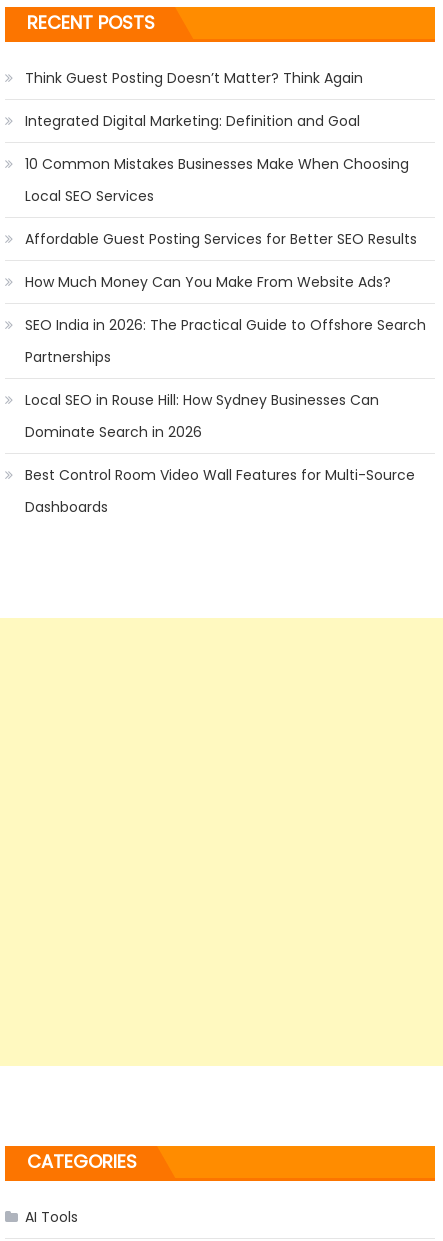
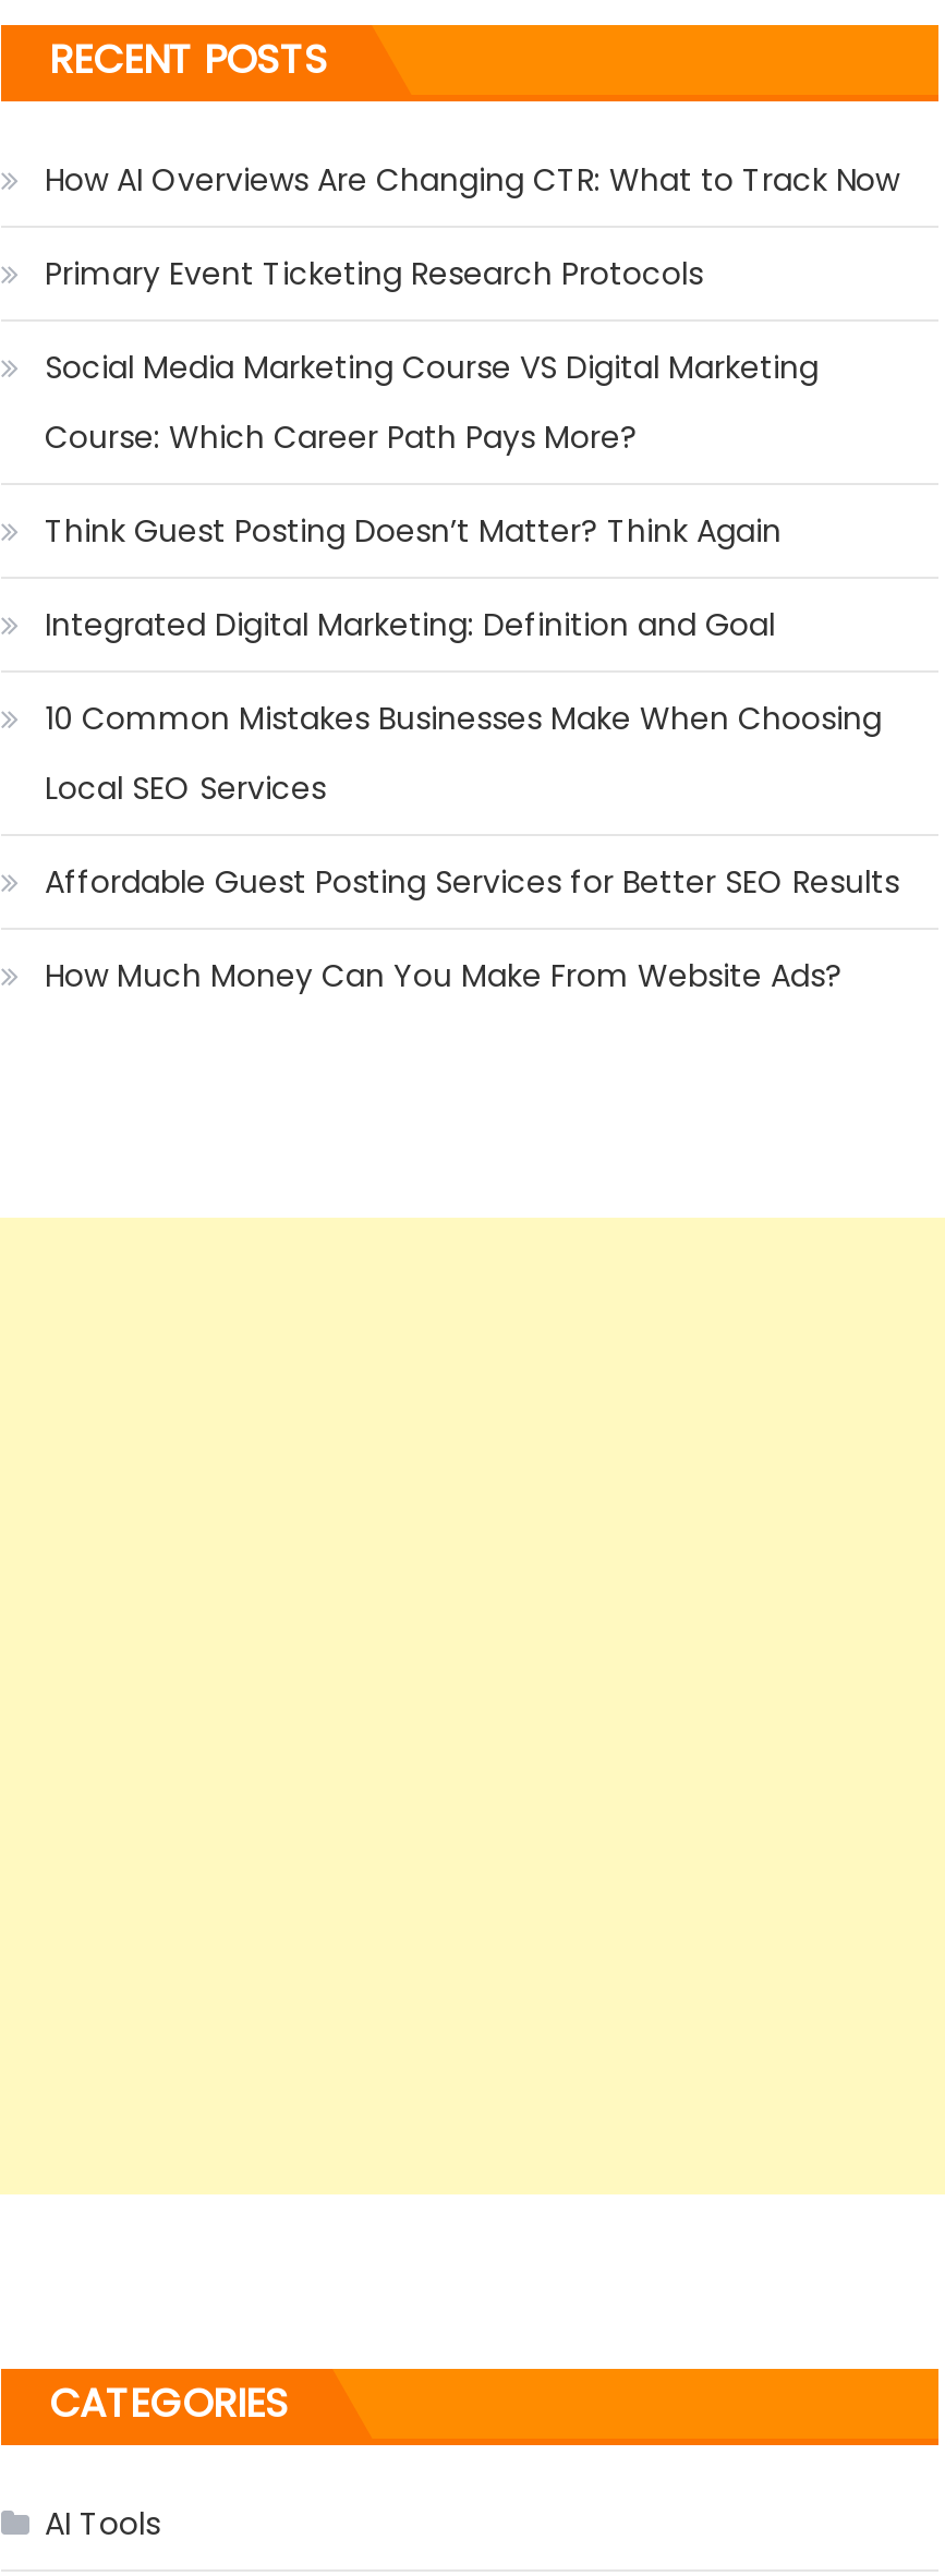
none -> [45,158,899,459] How AI Overviews Are Changing CTR: What to Track Now | Primary Event Ticketing Research Protocols | Social Media Marketing Course VS Digital Marketing | Course: Which Career Path Pays More?
moved [25,68,417,292] -> [45,509,899,997]: Think Guest Posting Doesn’t Matter? Think Again | Integrated Digital Marketing: Definition and Goal | 10 Common Mistakes Businesses Make When Choosing | Local SEO Services | Affordable Guest Posting Services for Better SEO Results | How Much Money Can You Make From Website Ads?
[25,315,426,517] SEO India in 2026: The Practical Guide to Offshore Search | Partnerships | Local SEO in Rouse Hill: How Sydney Businesses Can | Dominate Search in 2026 | Best Control Room Video Wall Features for Multi-Source | Dashboards -> none

